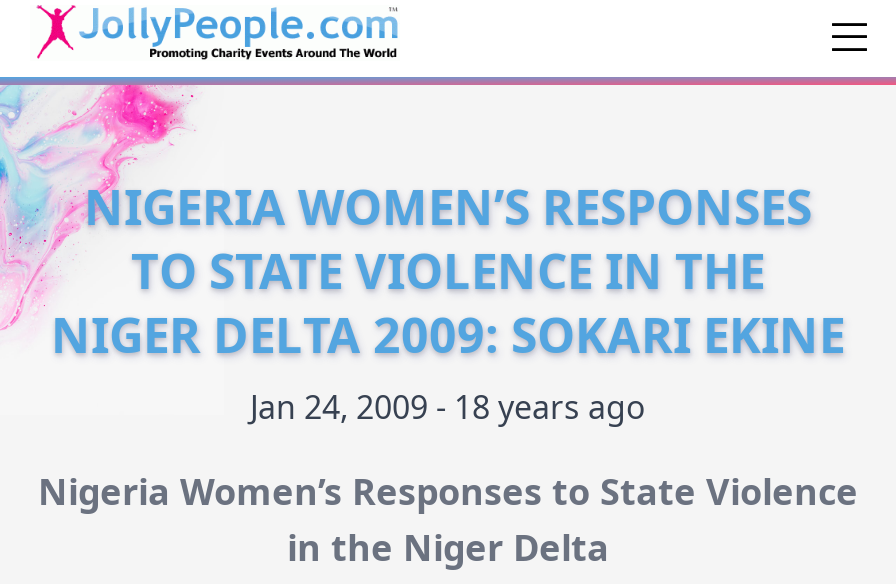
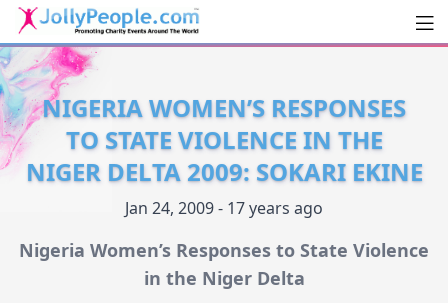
[250,385,646,429] Jan 24, 2009 - 18 years ago -> [125,197,323,219] Jan 24, 2009 - 17 years ago

